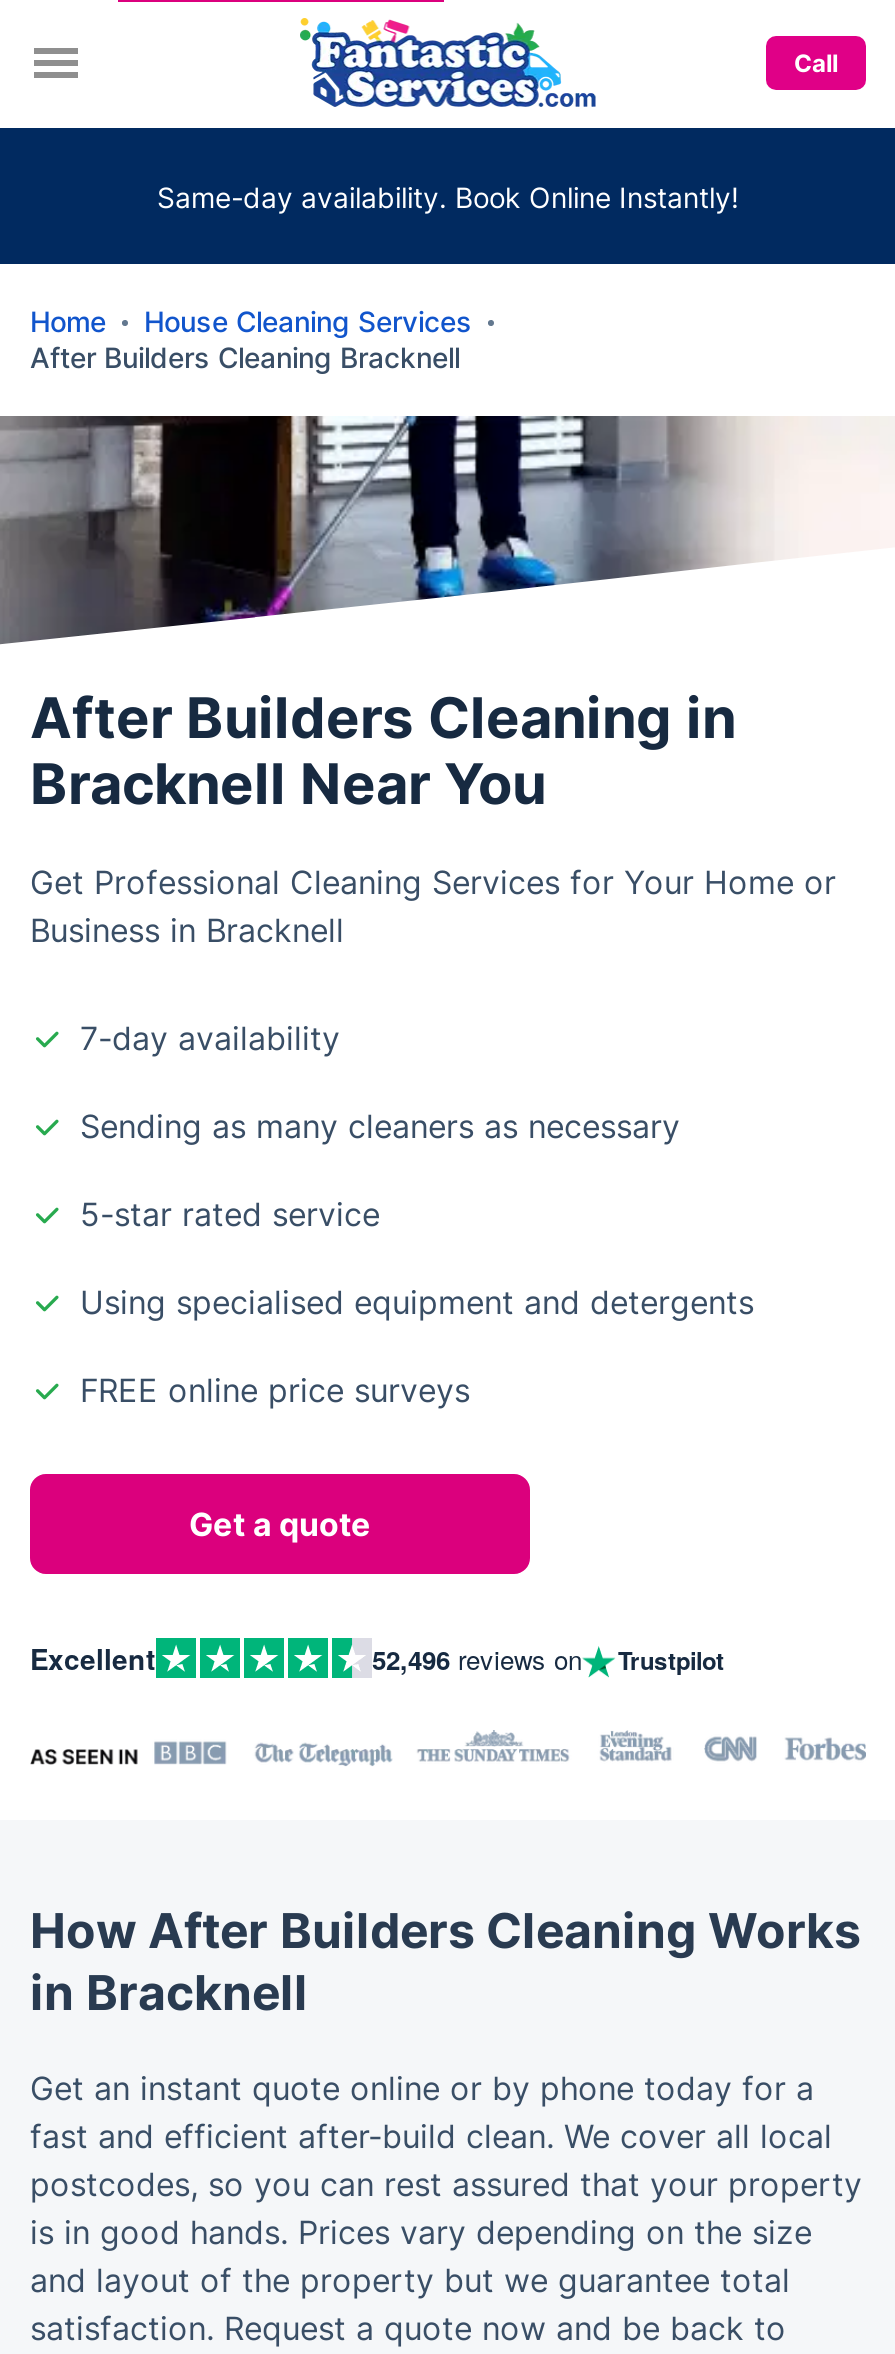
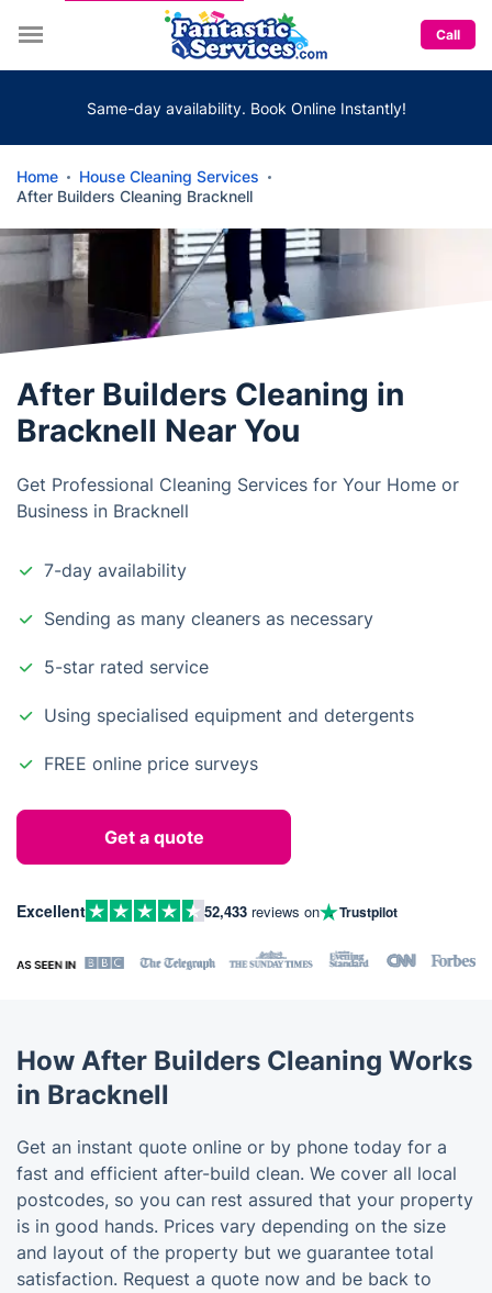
[372,1639,724,1678] 52,496 reviews on Trustpilot -> [204,900,398,922] 52,433 reviews on Trustpilot

